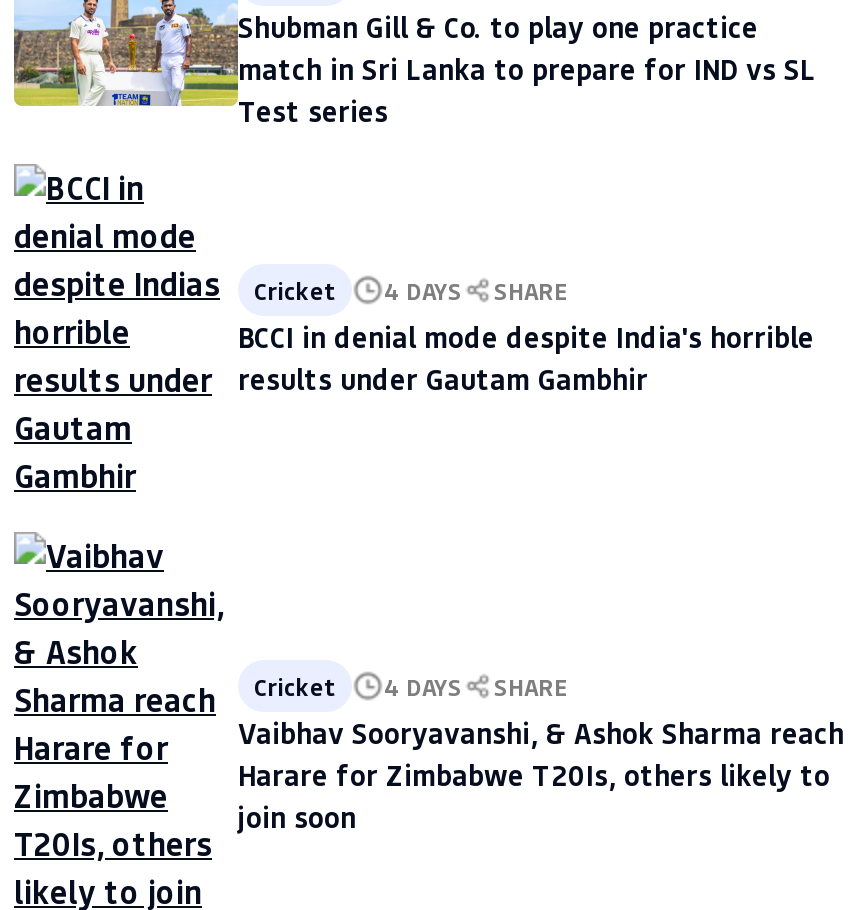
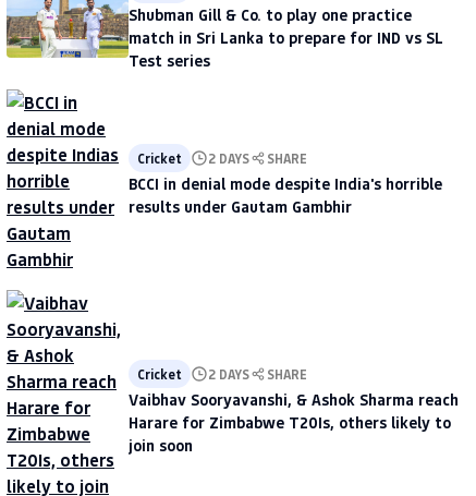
[254,274,568,306] Cricket 4 DAYS SHARE -> [137,149,307,167] Cricket 2 DAYS SHARE
[254,669,568,701] Cricket 4 DAYS SHARE -> [137,365,307,382] Cricket 2 DAYS SHARE

